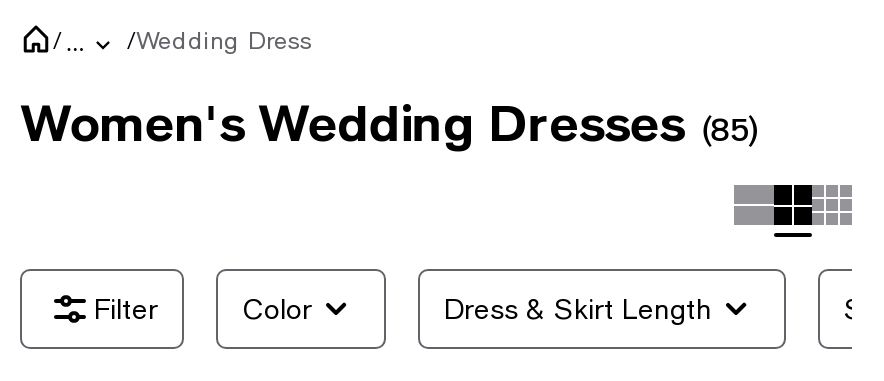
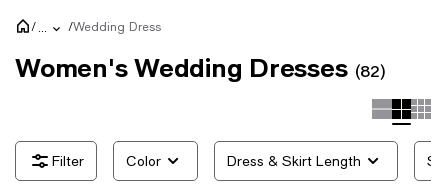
[20,93,760,151] Women's Wedding Dresses (85) -> [15,53,386,82] Women's Wedding Dresses (82)

